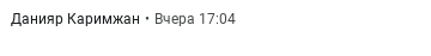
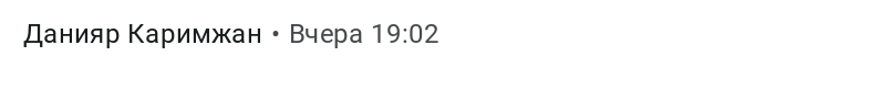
[11,11,236,27] Данияр Каримжан Вчера 17:04 -> [23,19,439,49] Данияр Каримжан Вчера 19:02

